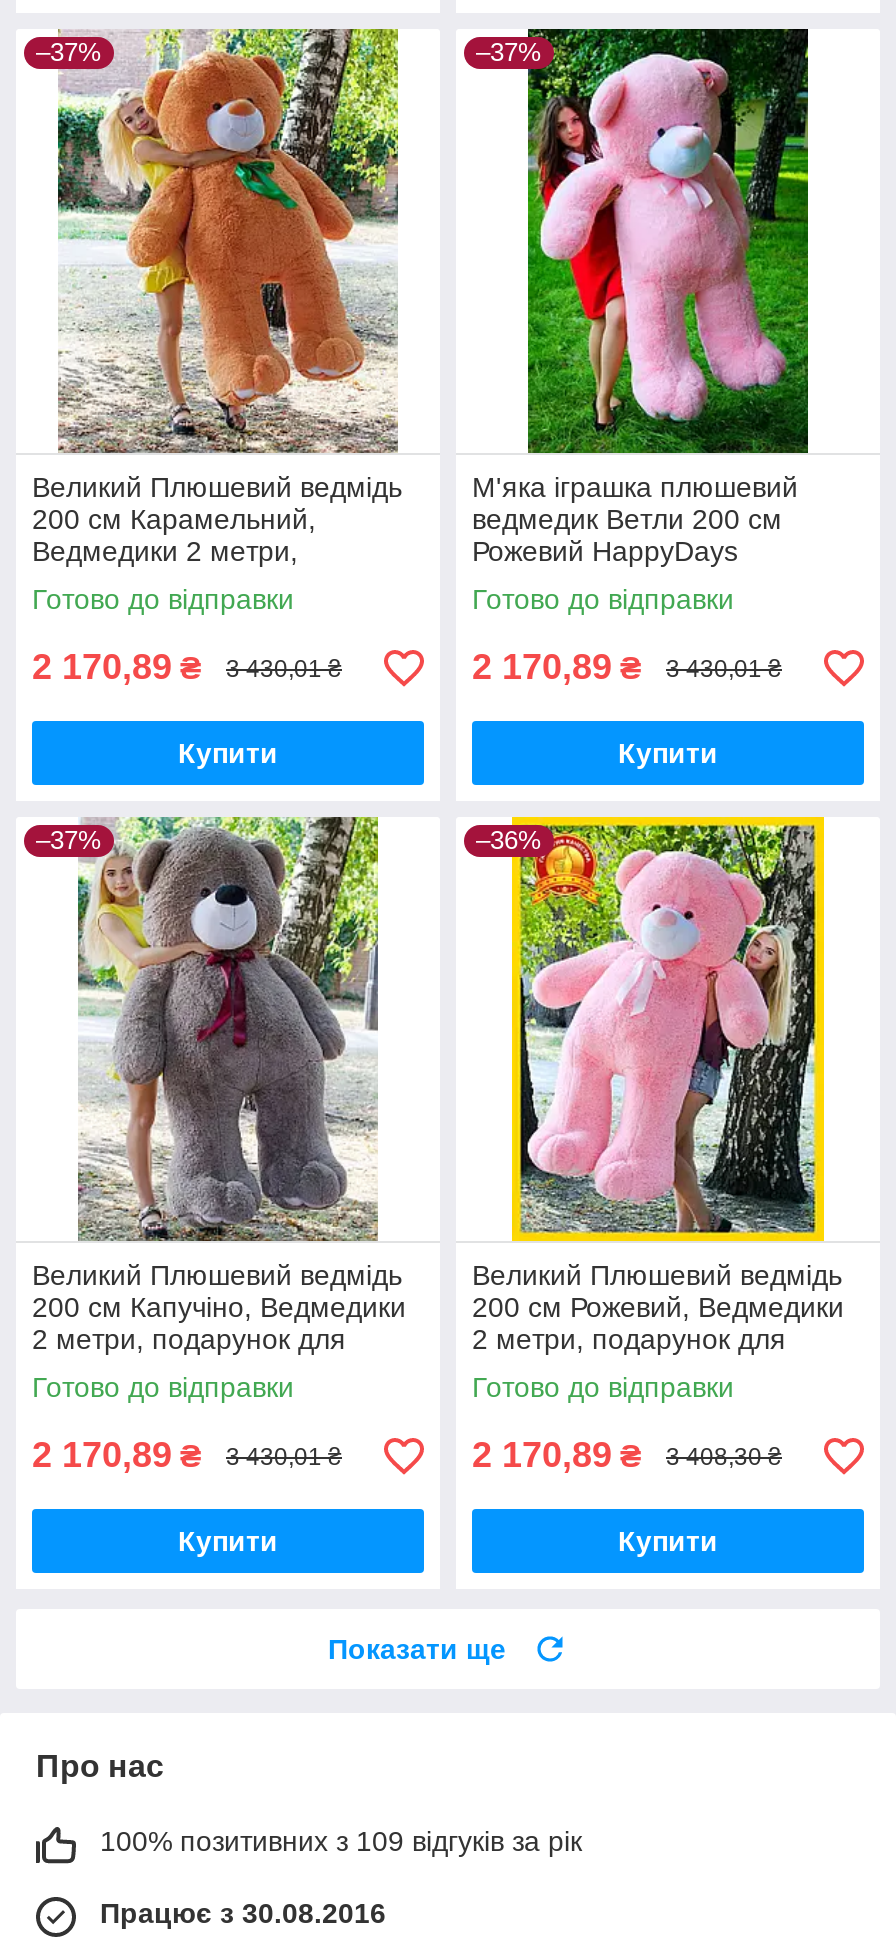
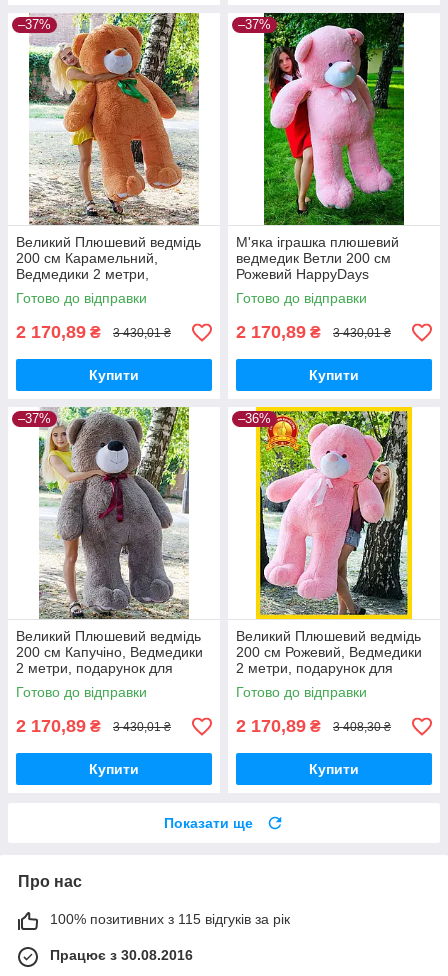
[100,1826,582,1858] 100% позитивних з 109 відгуків за рік -> [50,911,290,927] 100% позитивних з 115 відгуків за рік

